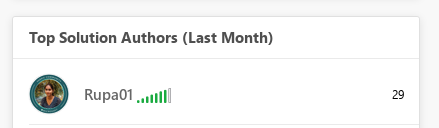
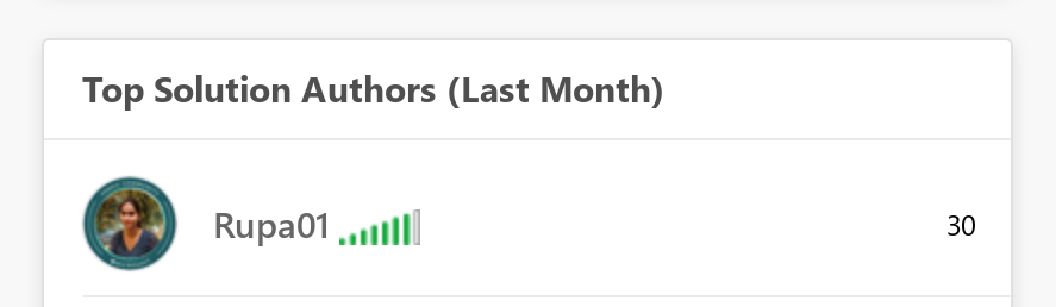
[392,85,404,101] 29 -> [946,203,975,242] 30

